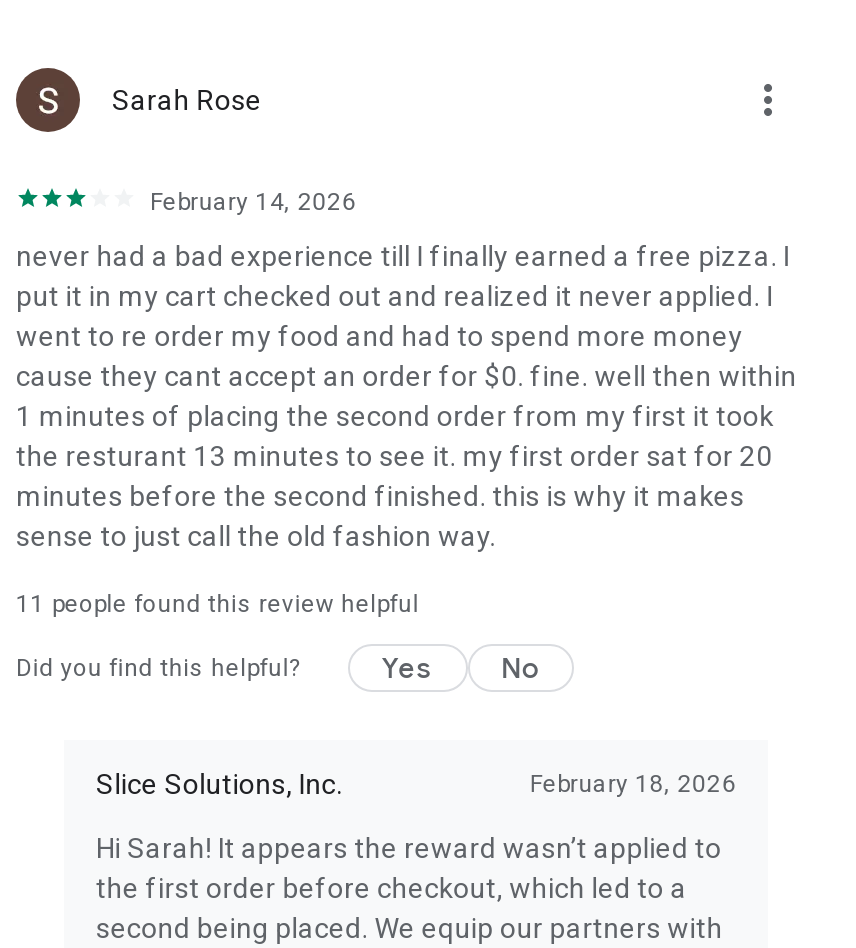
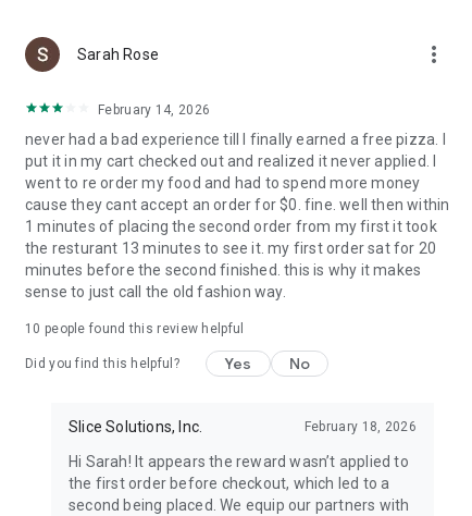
[16,590,419,618] 11 people found this review helpful -> [25,321,244,336] 10 people found this review helpful

